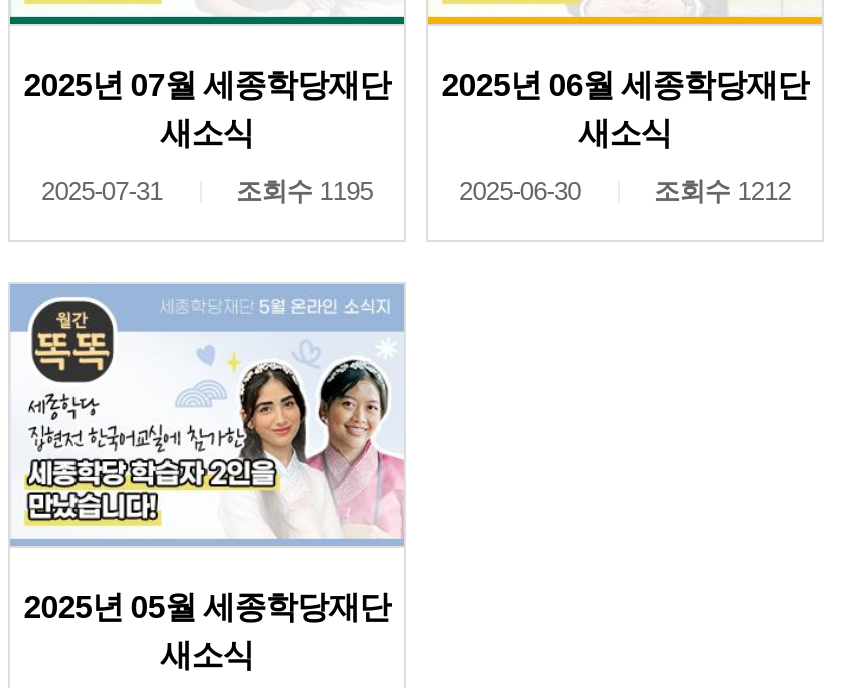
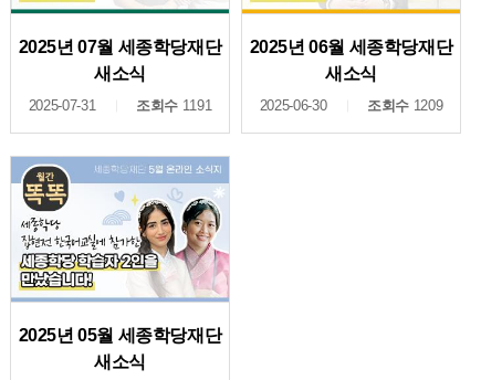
[236,177,373,207] 조회수 1195 -> [136,98,212,114] 조회수 1191
[654,177,791,207] 조회수 1212 -> [367,98,443,114] 조회수 1209

